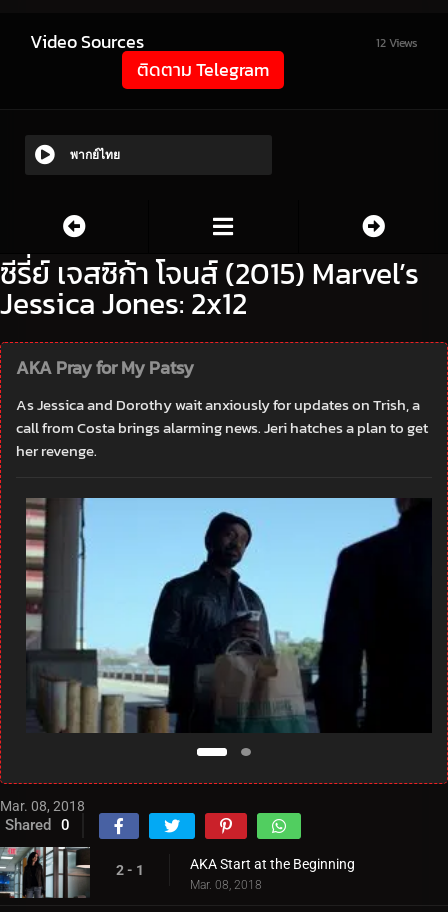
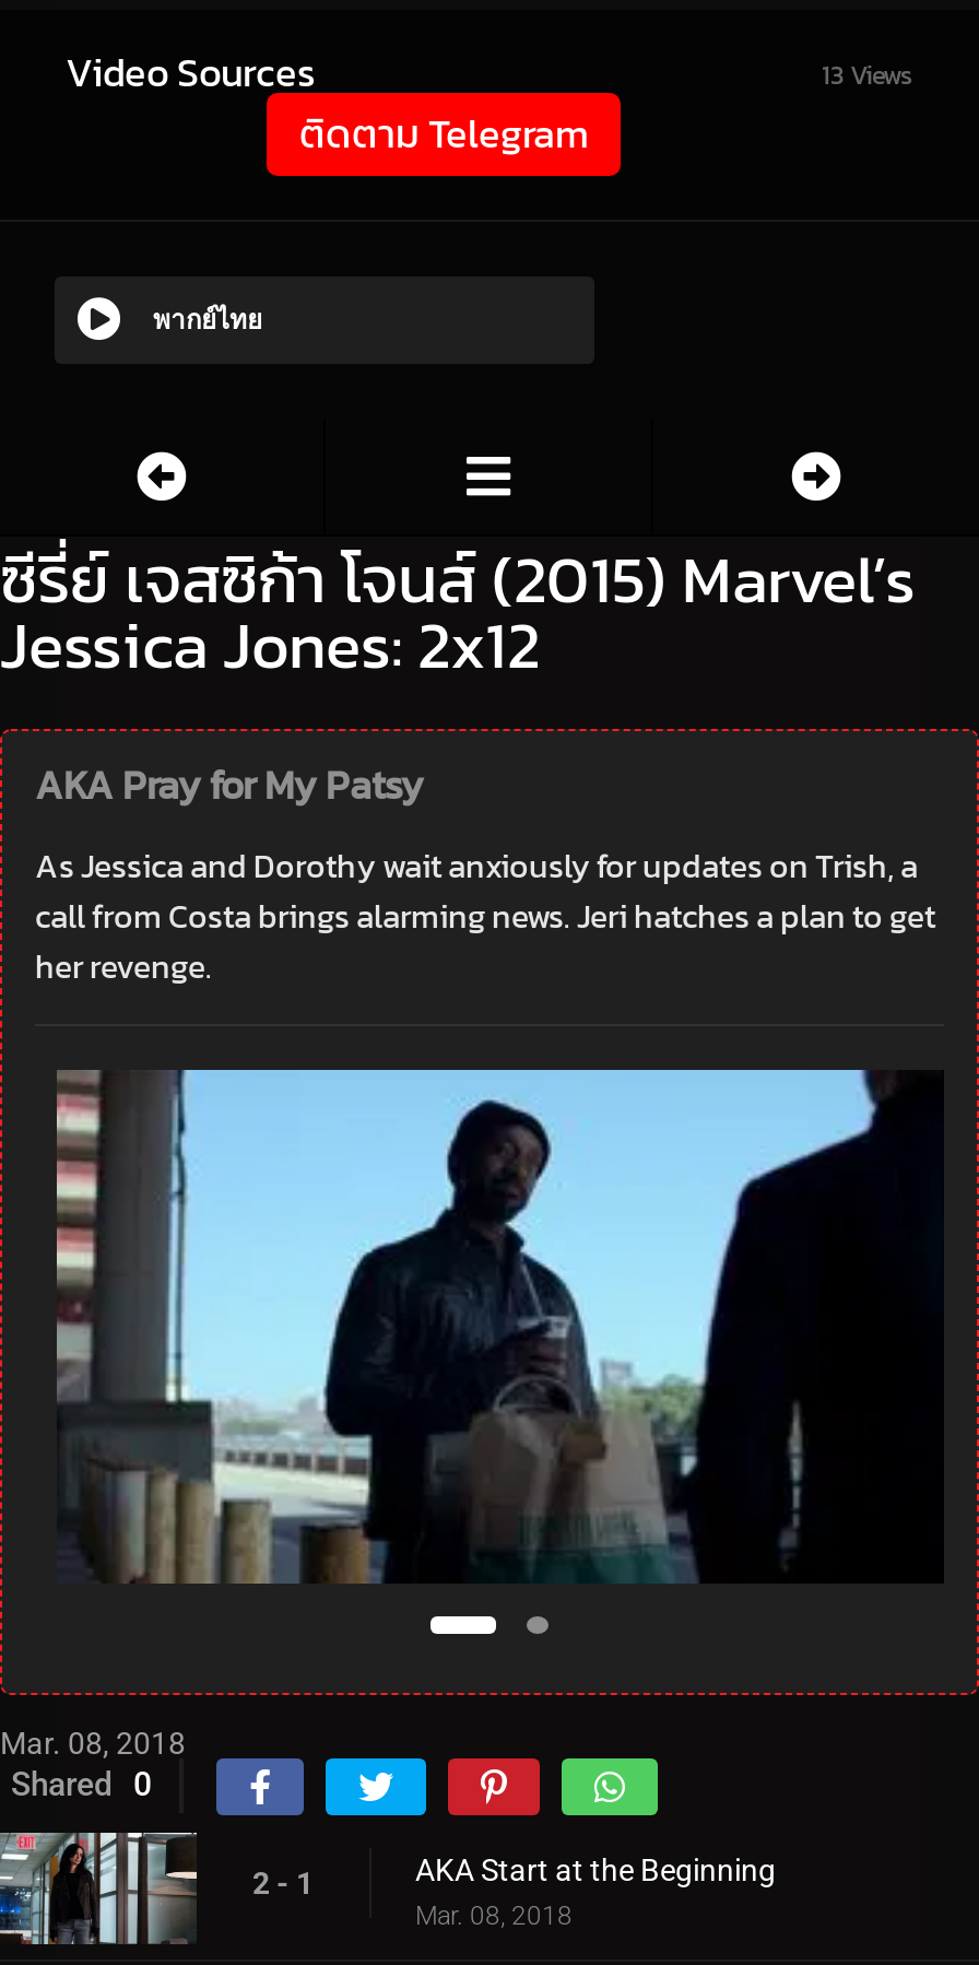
[376,34,418,52] 12 Views -> [822,56,913,96] 13 Views

